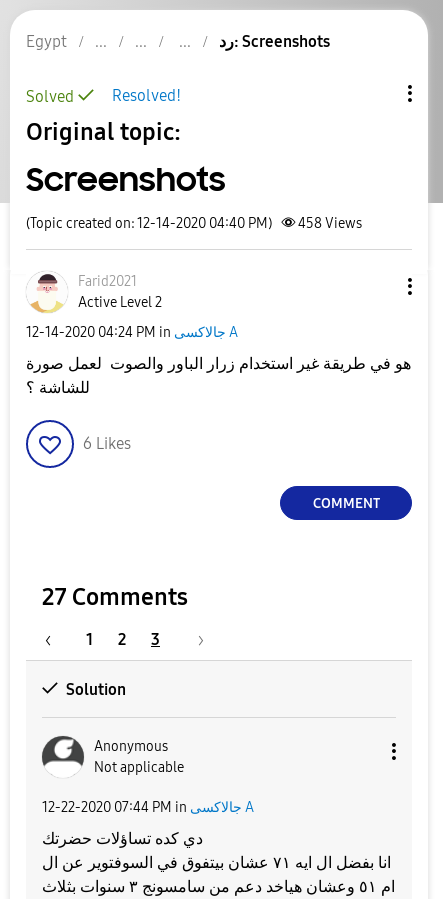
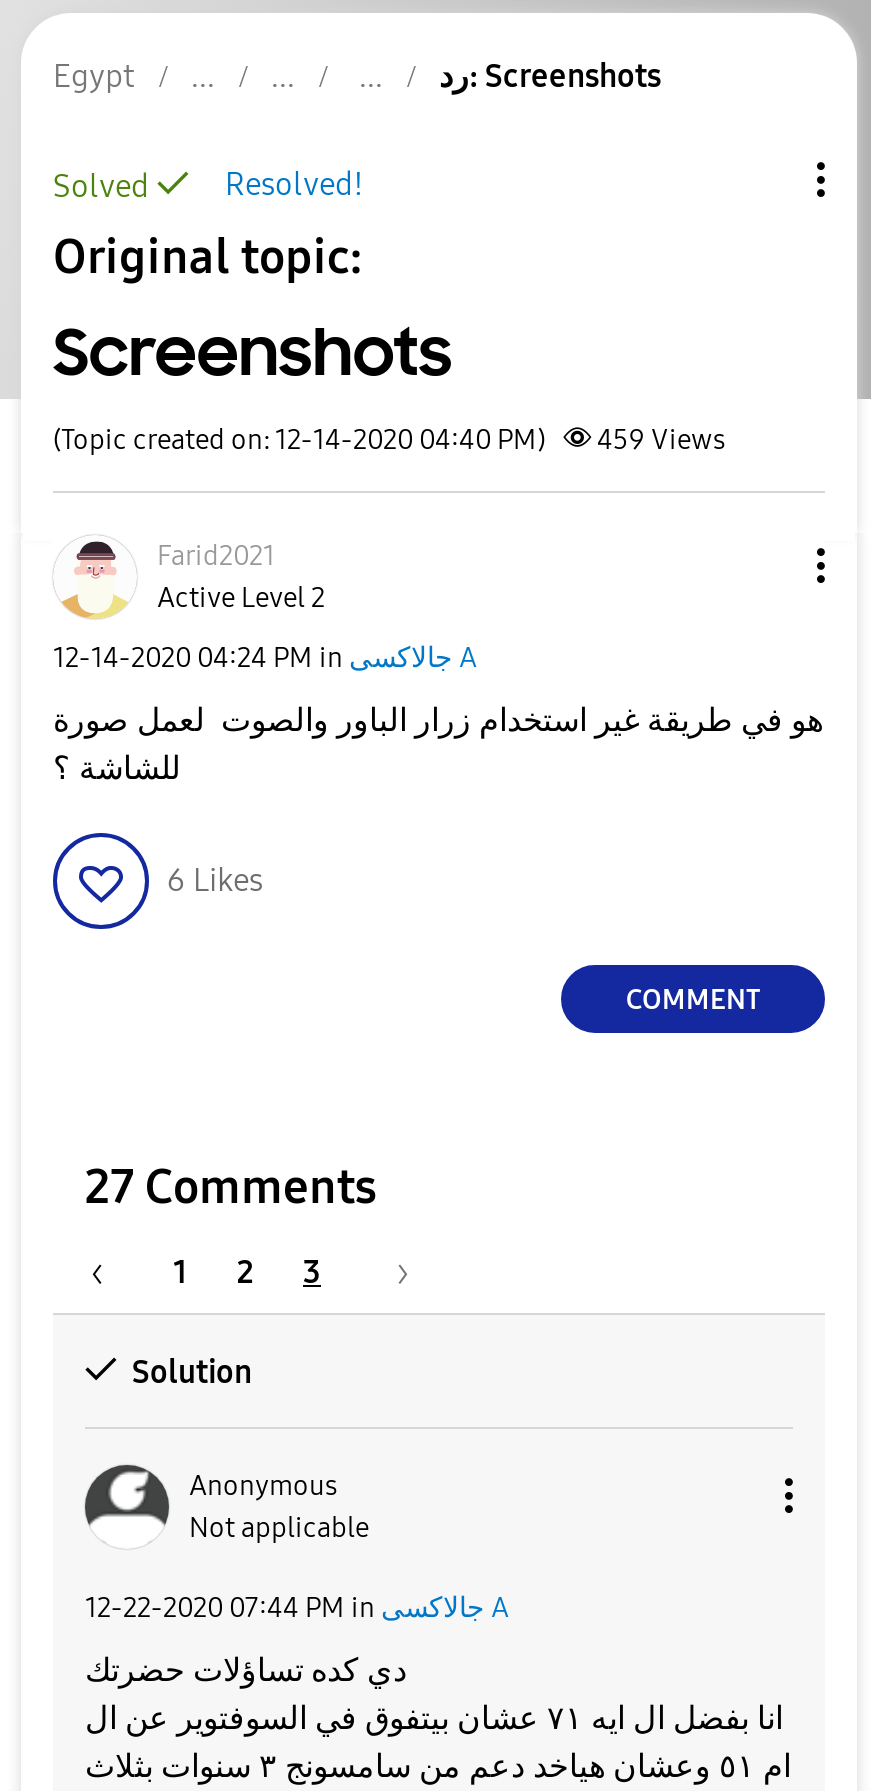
[26,215,362,232] (Topic created on: 12-14-2020 04:40 PM) 458 Views -> [53,423,725,457] (Topic created on: 12-14-2020 04:40 PM) 459 Views

